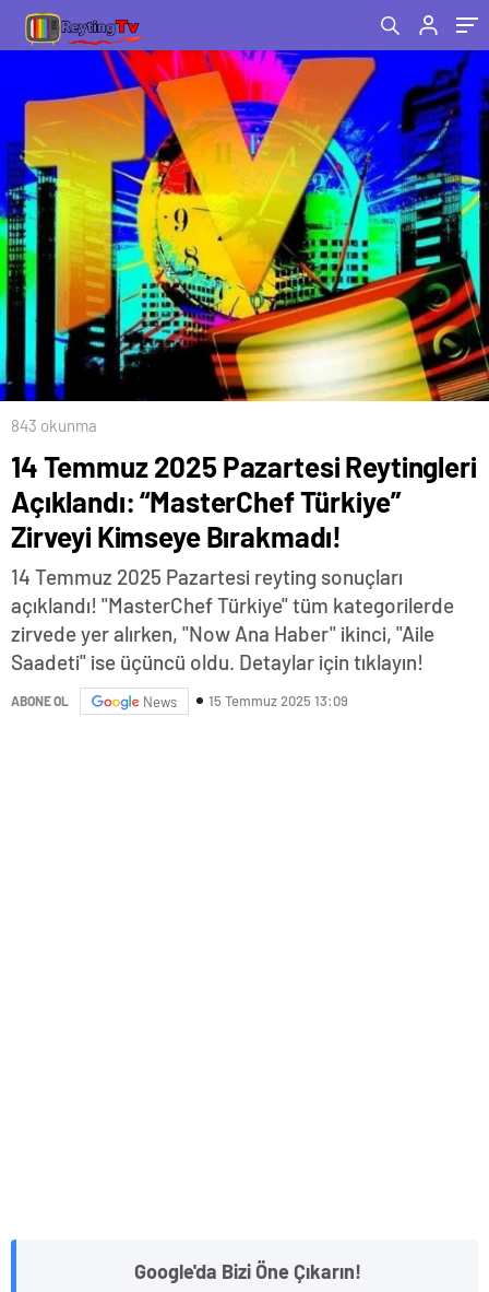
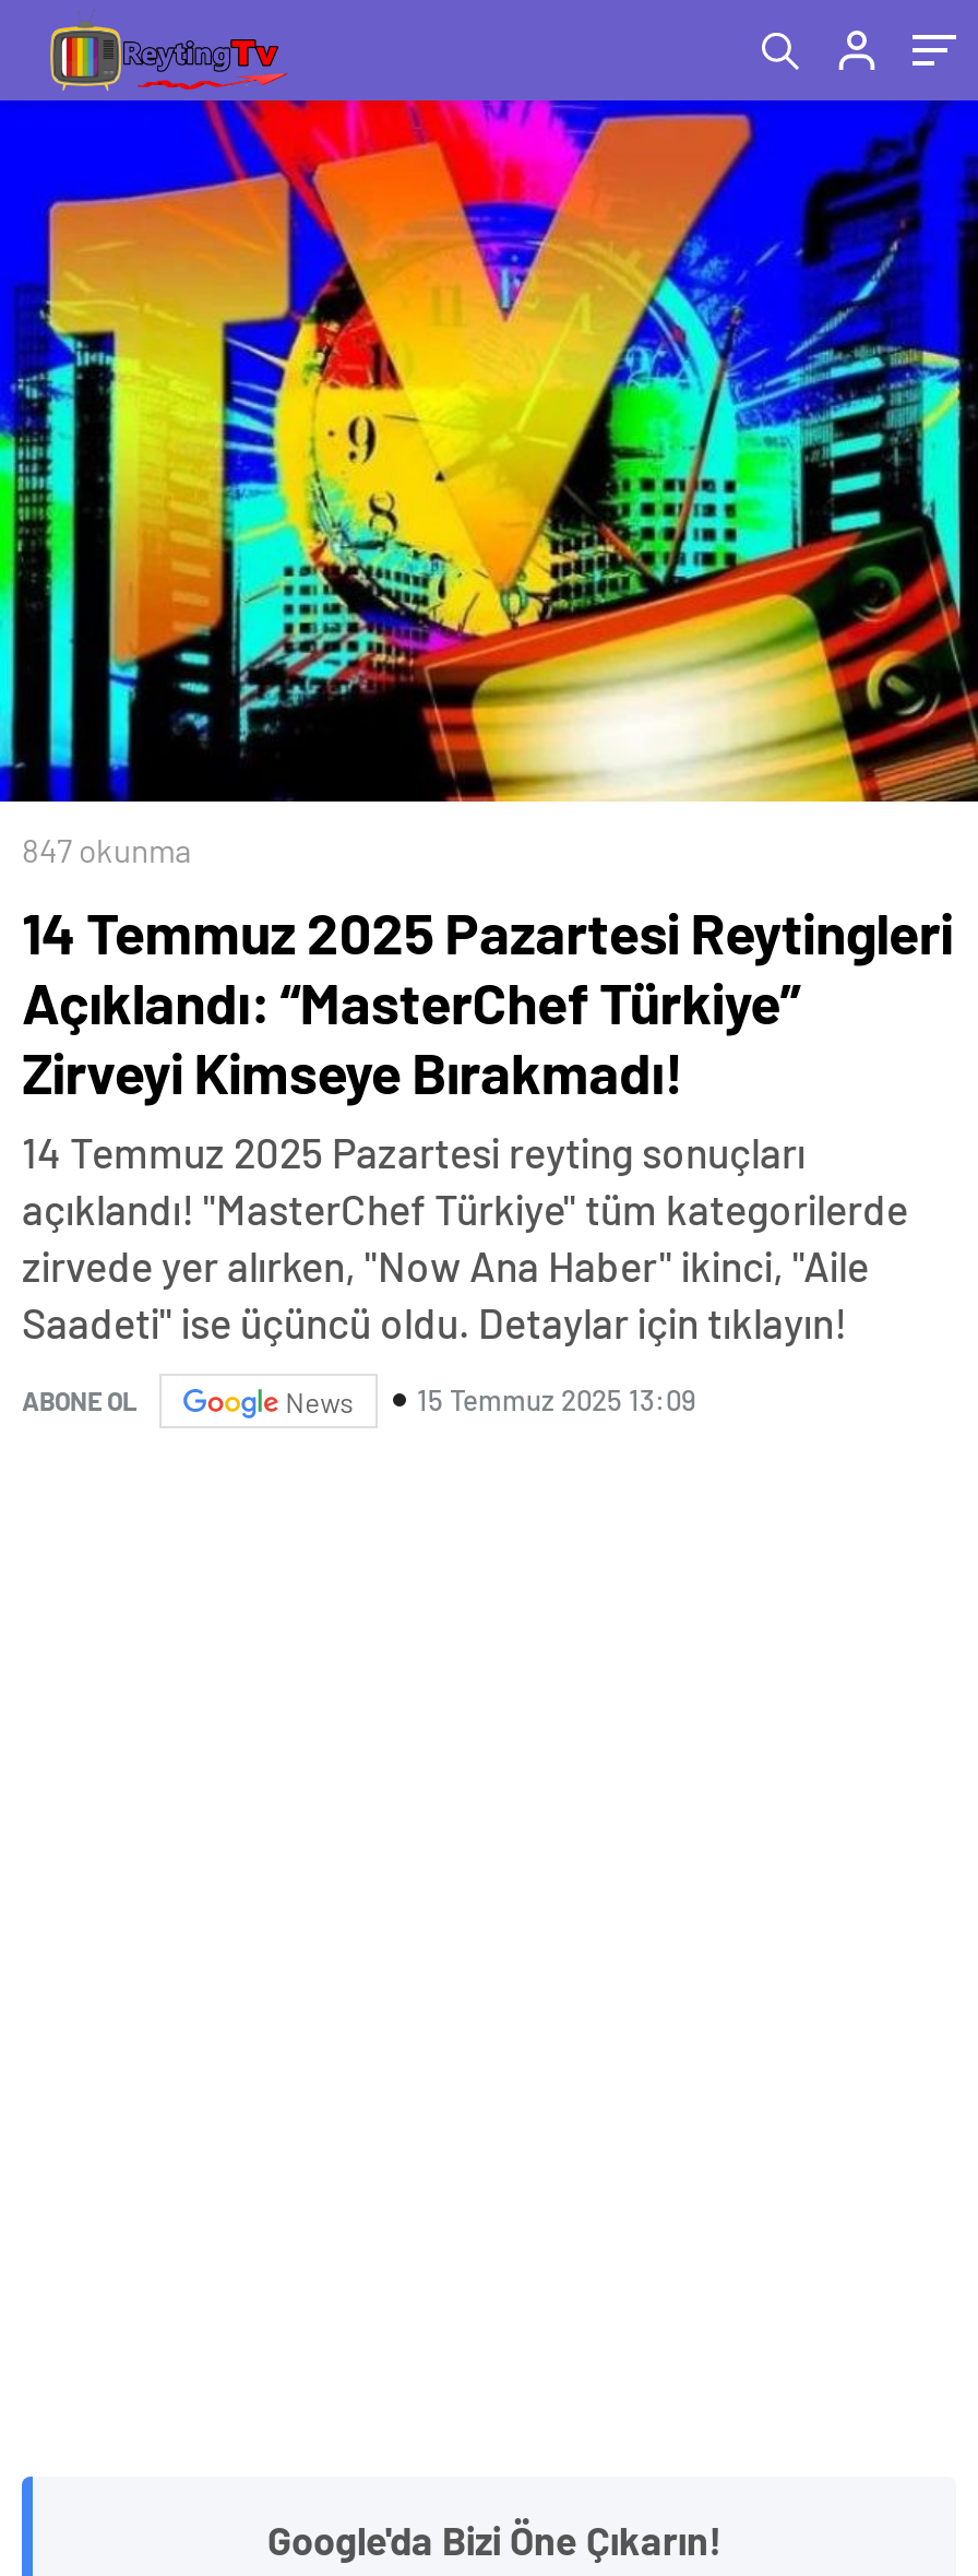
[11,415,97,434] 843 okunma -> [22,829,192,868] 847 okunma

